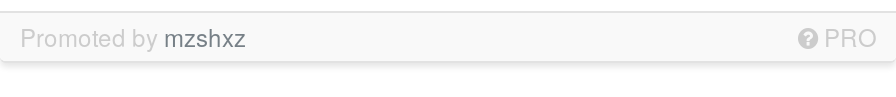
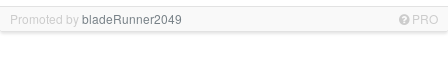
[20,19,246,53] Promoted by mzshxz -> [10,10,182,27] Promoted by bladeRunner2049

